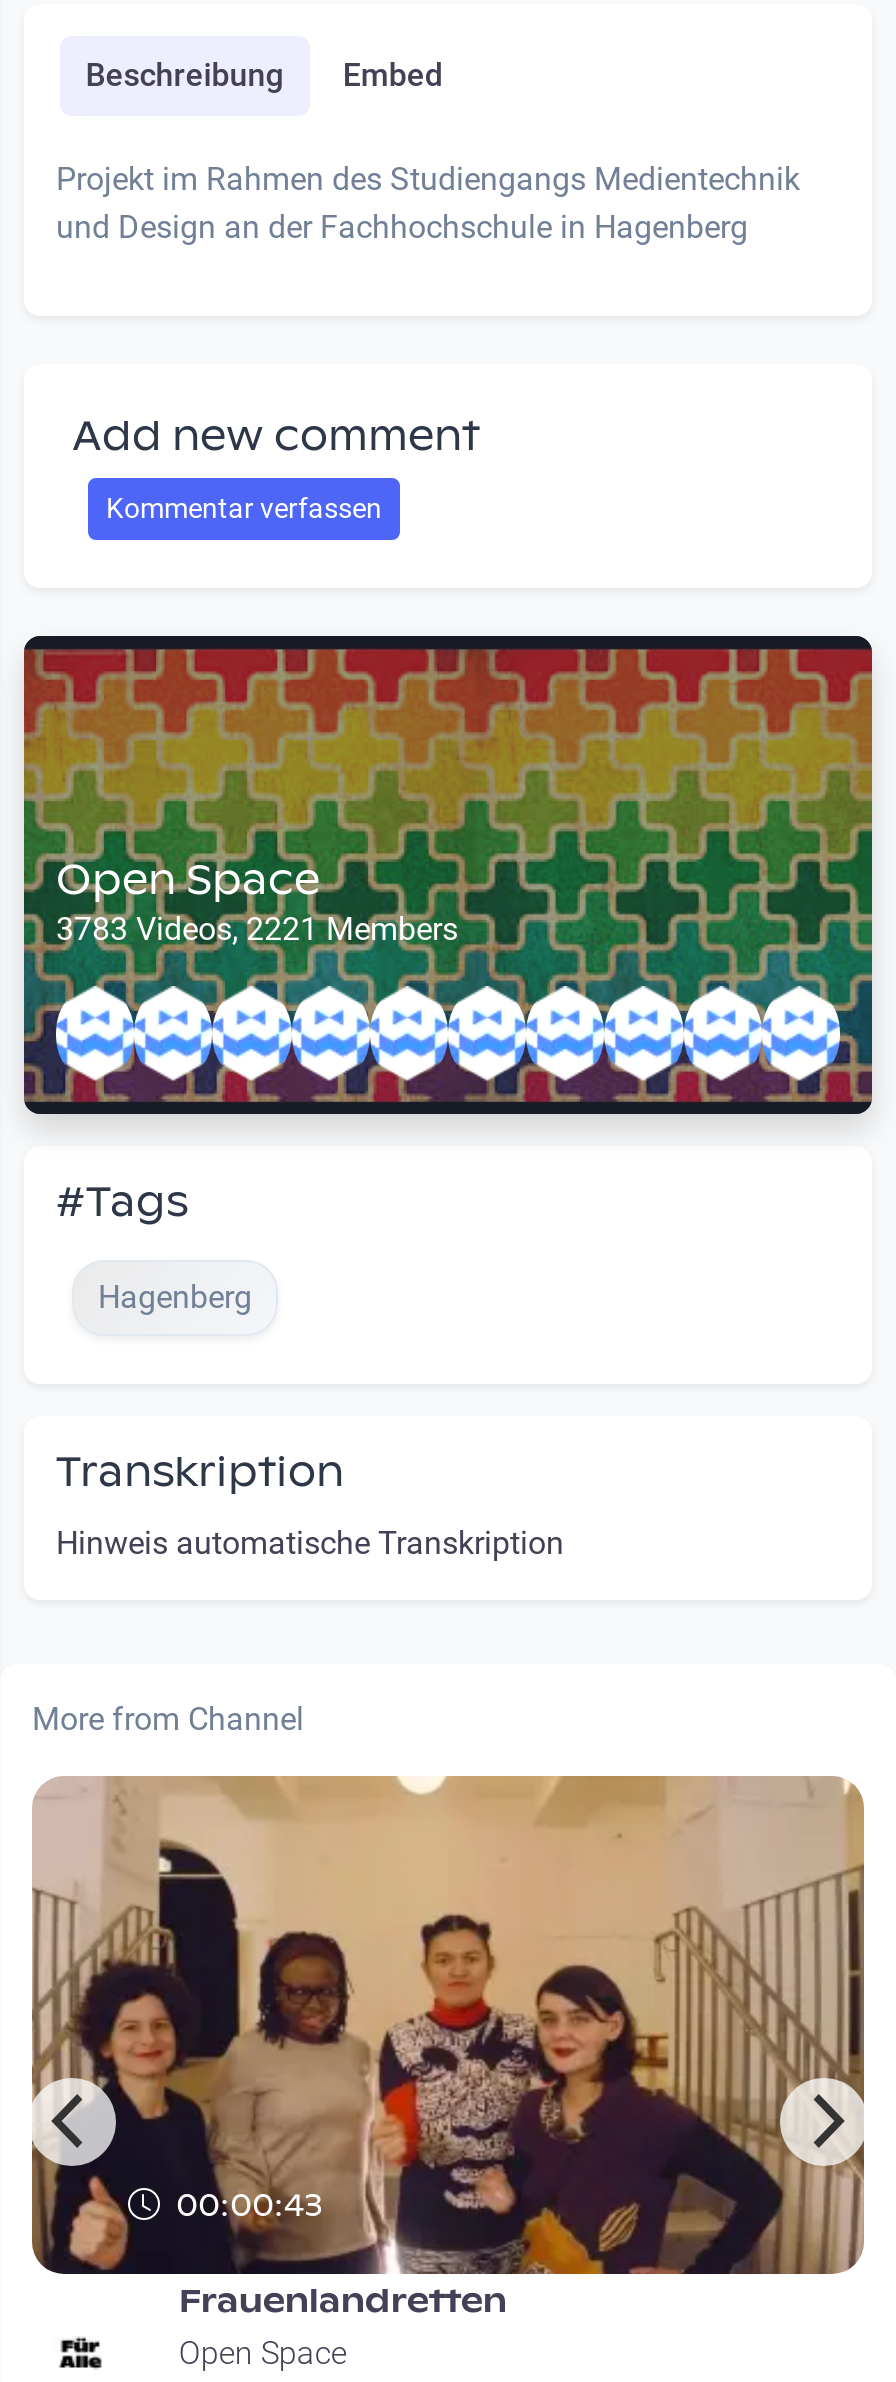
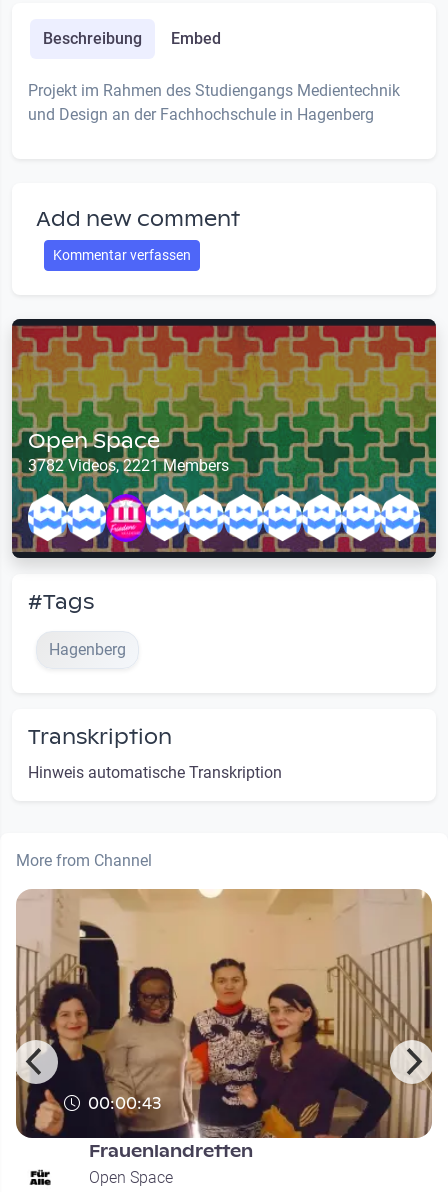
[56,910,458,948] 3783 Videos, 2221 Members -> [28,456,229,475] 3782 Videos, 2221 Members
[212,984,292,1082] [image] -> [105,493,147,543] [image]

